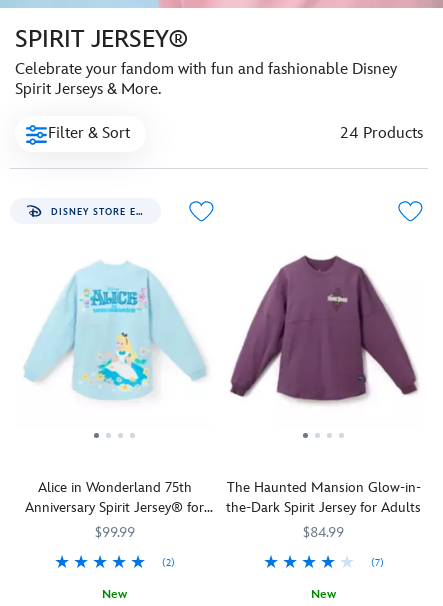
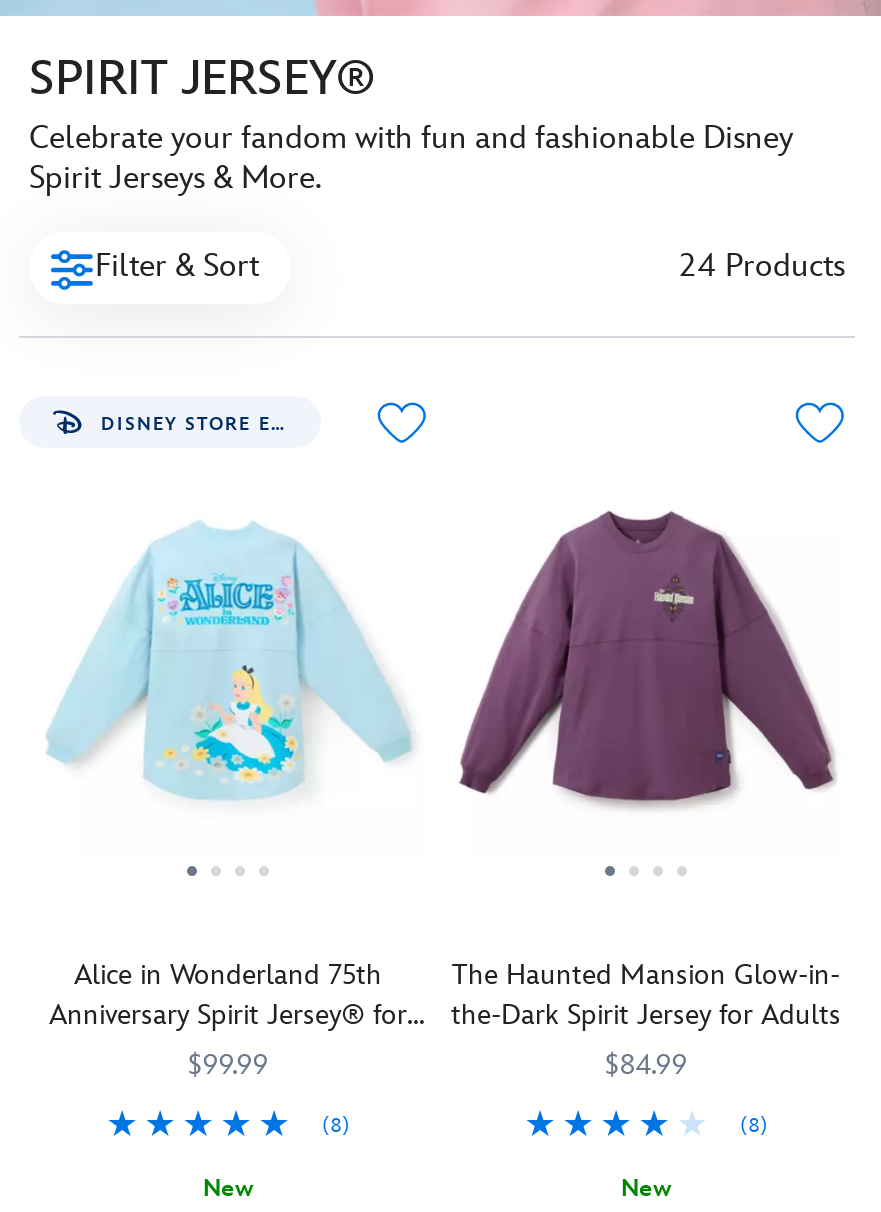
[162,557,175,569] (2) -> [322,1114,350,1138] (8)
[371,557,384,569] (7) -> [740,1114,768,1138] (8)

